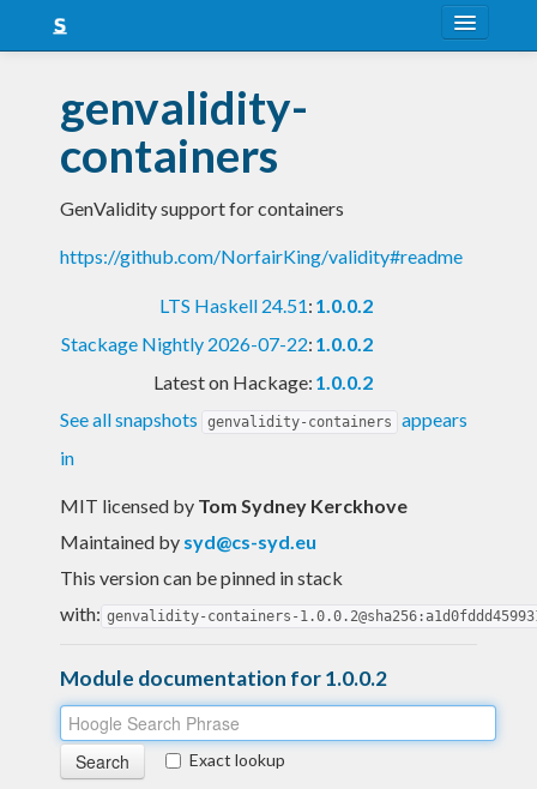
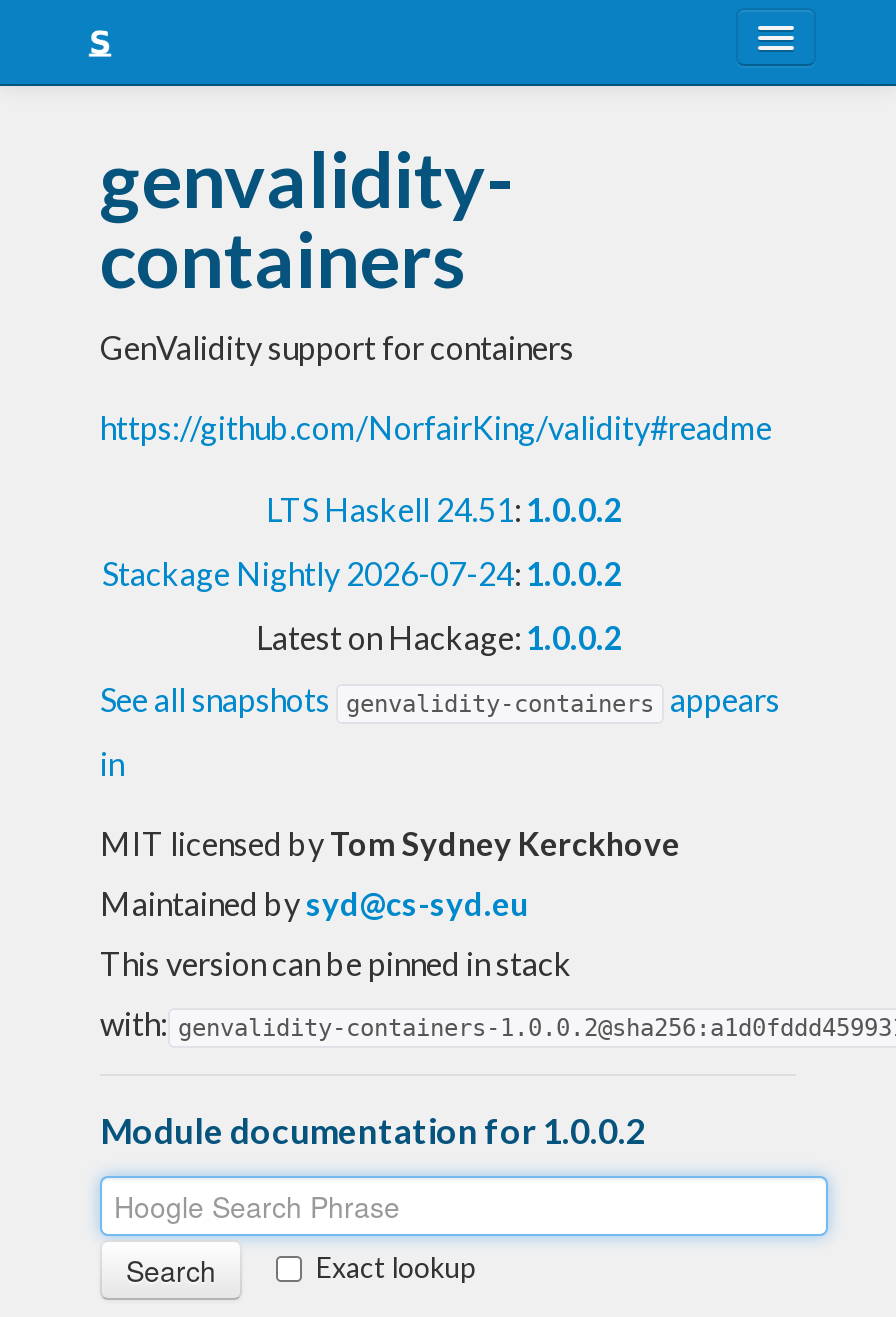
[61,332,373,355] Stackage Nightly 2026-07-22: 1.0.0.2 -> [102,554,622,592] Stackage Nightly 2026-07-24: 1.0.0.2

